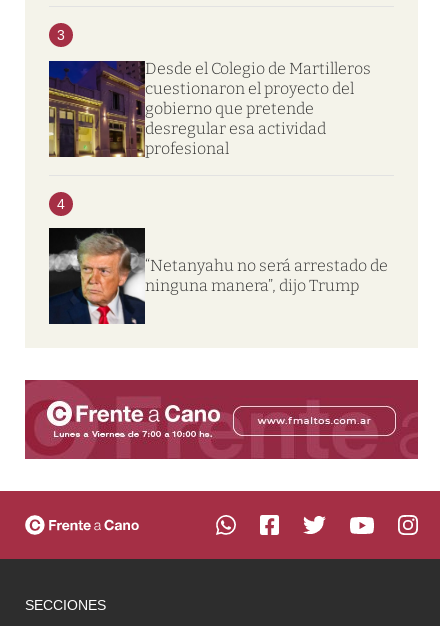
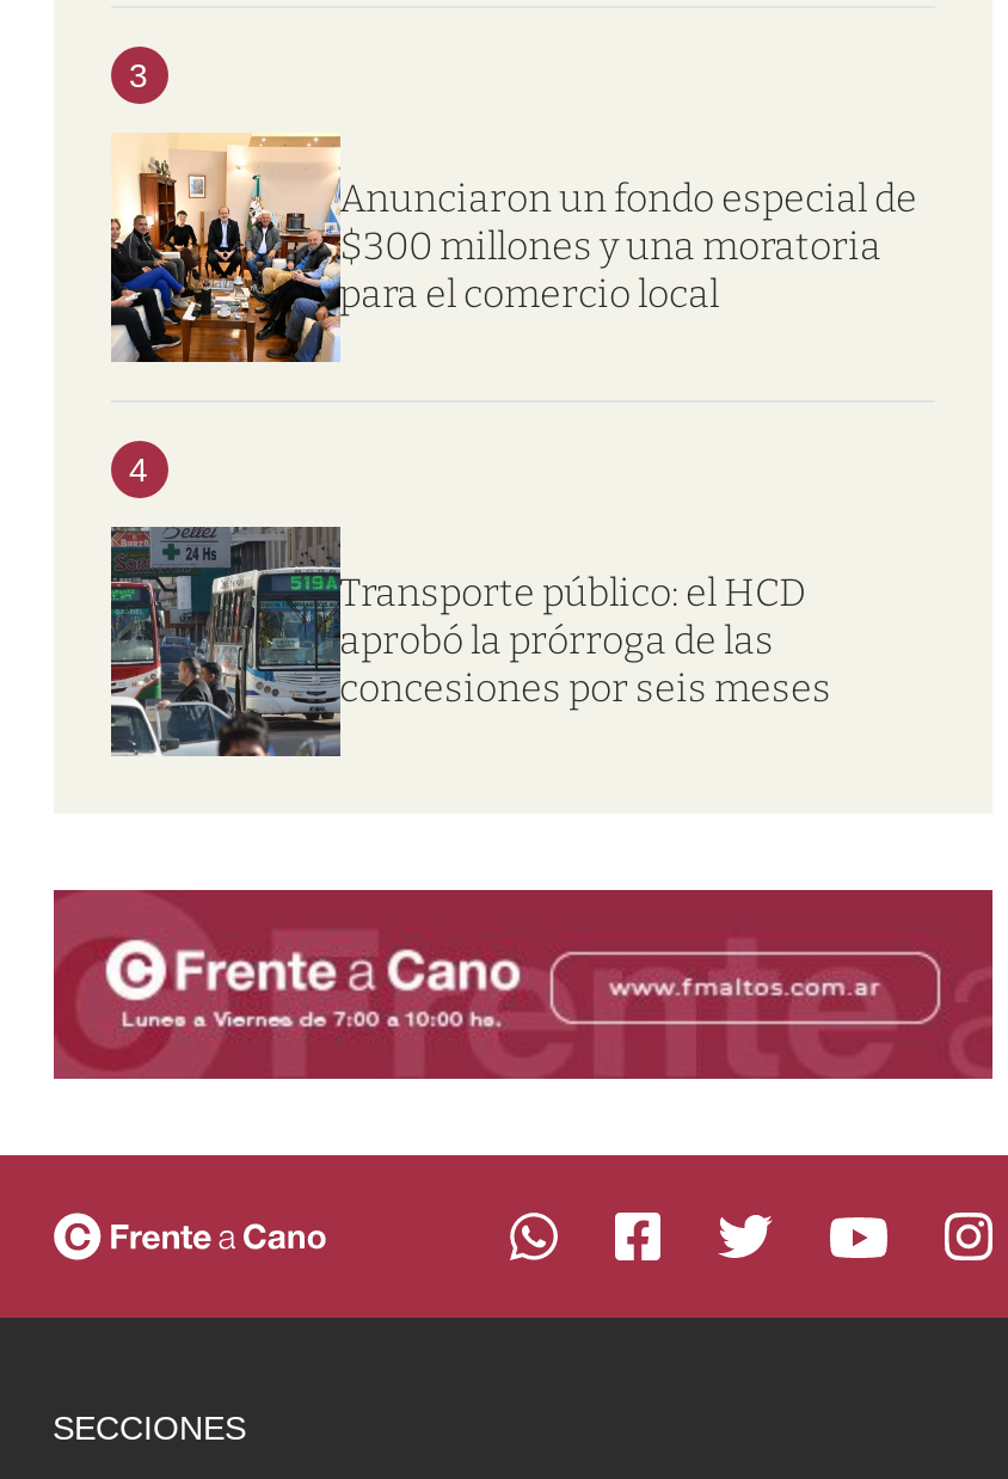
[48,59,370,158] [image] | Desde el Colegio de Martilleros | cuestionaron el proyecto del | gobierno que pretende | desregular esa actividad | profesional -> [109,133,917,364] [image] | Anunciaron un fondo especial de | $300 millones y una moratoria | para el comercio local
[48,227,387,325] [image] | “Netanyahu no será arrestado de | ninguna manera”, dijo Trump -> [109,524,831,759] [image] | Transporte público: el HCD | aprobó la prórroga de las | concesiones por seis meses

